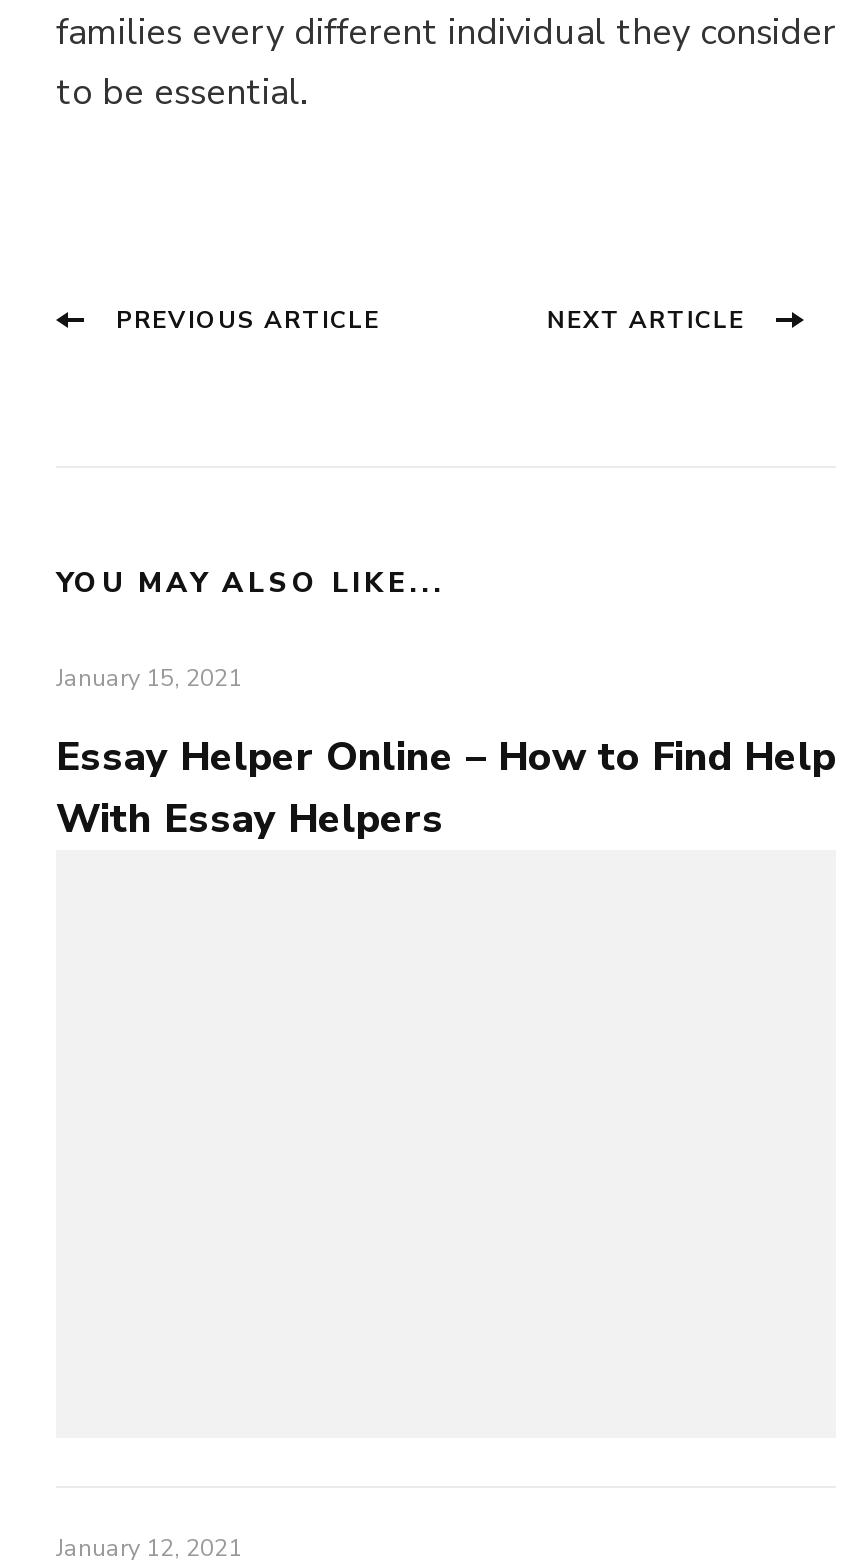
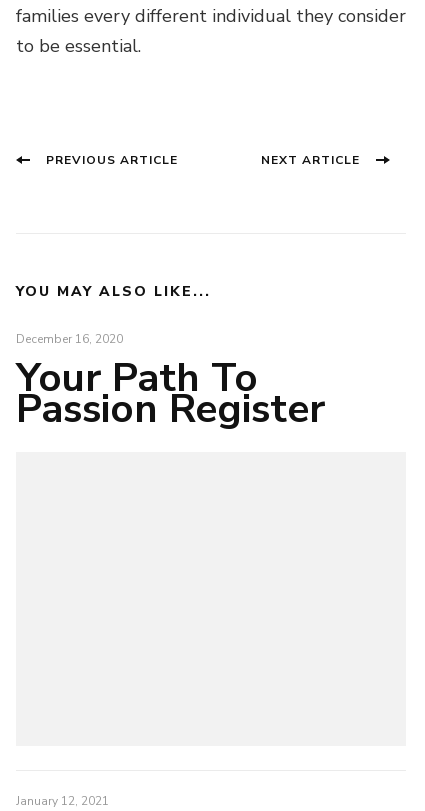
[56,662,836,846] January 15, 2021 | Essay Helper Online – How to Find Help | With Essay Helpers -> [16,331,325,436] December 16, 2020 | Your Path To | Passion Register

